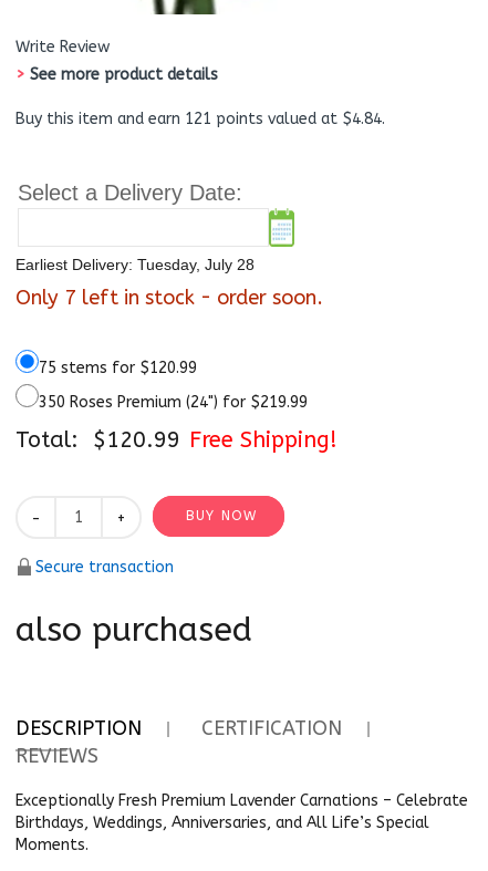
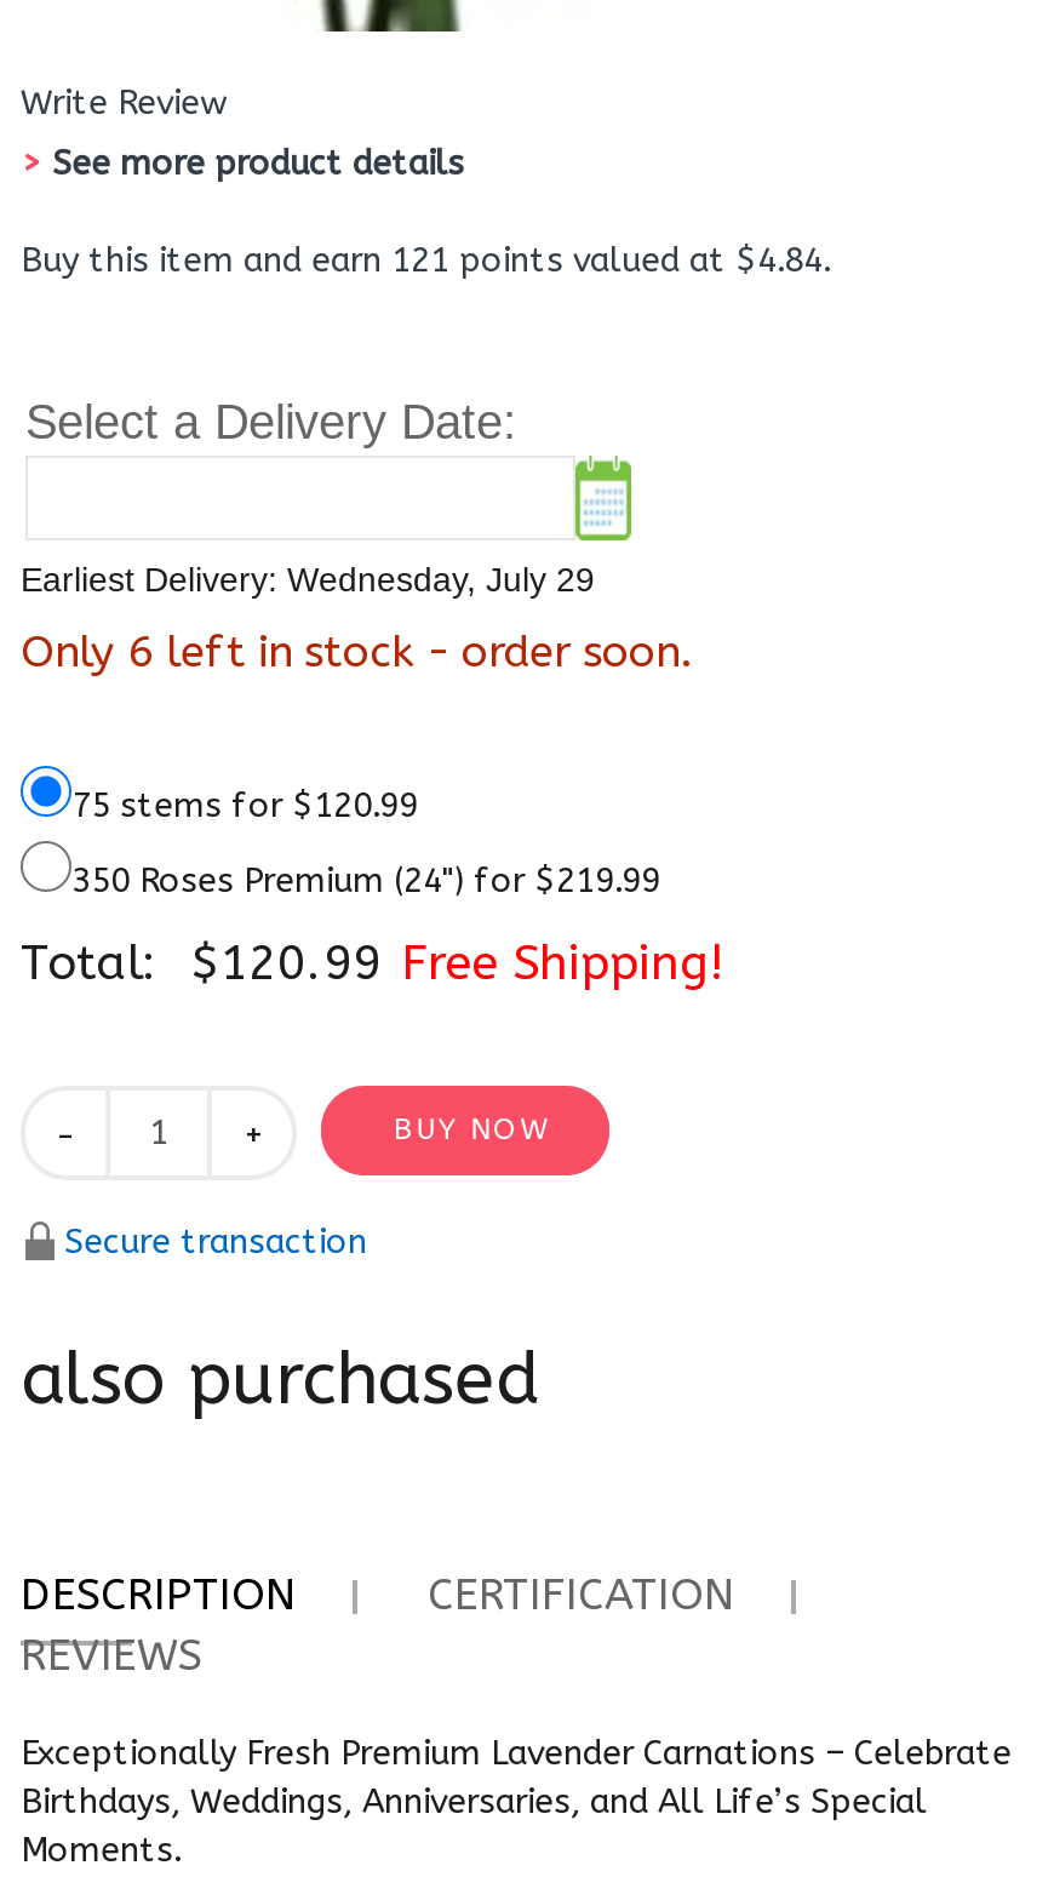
[15,256,255,274] Earliest Delivery: Tuesday, July 28 -> [21,560,595,599] Earliest Delivery: Wednesday, July 29
[15,286,323,310] Only 7 left in stock - order soon. -> [21,626,694,679] Only 6 left in stock - order soon.

